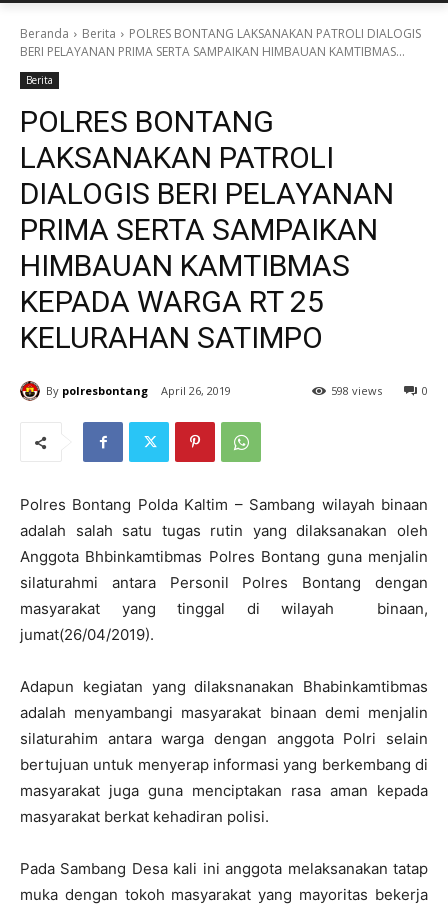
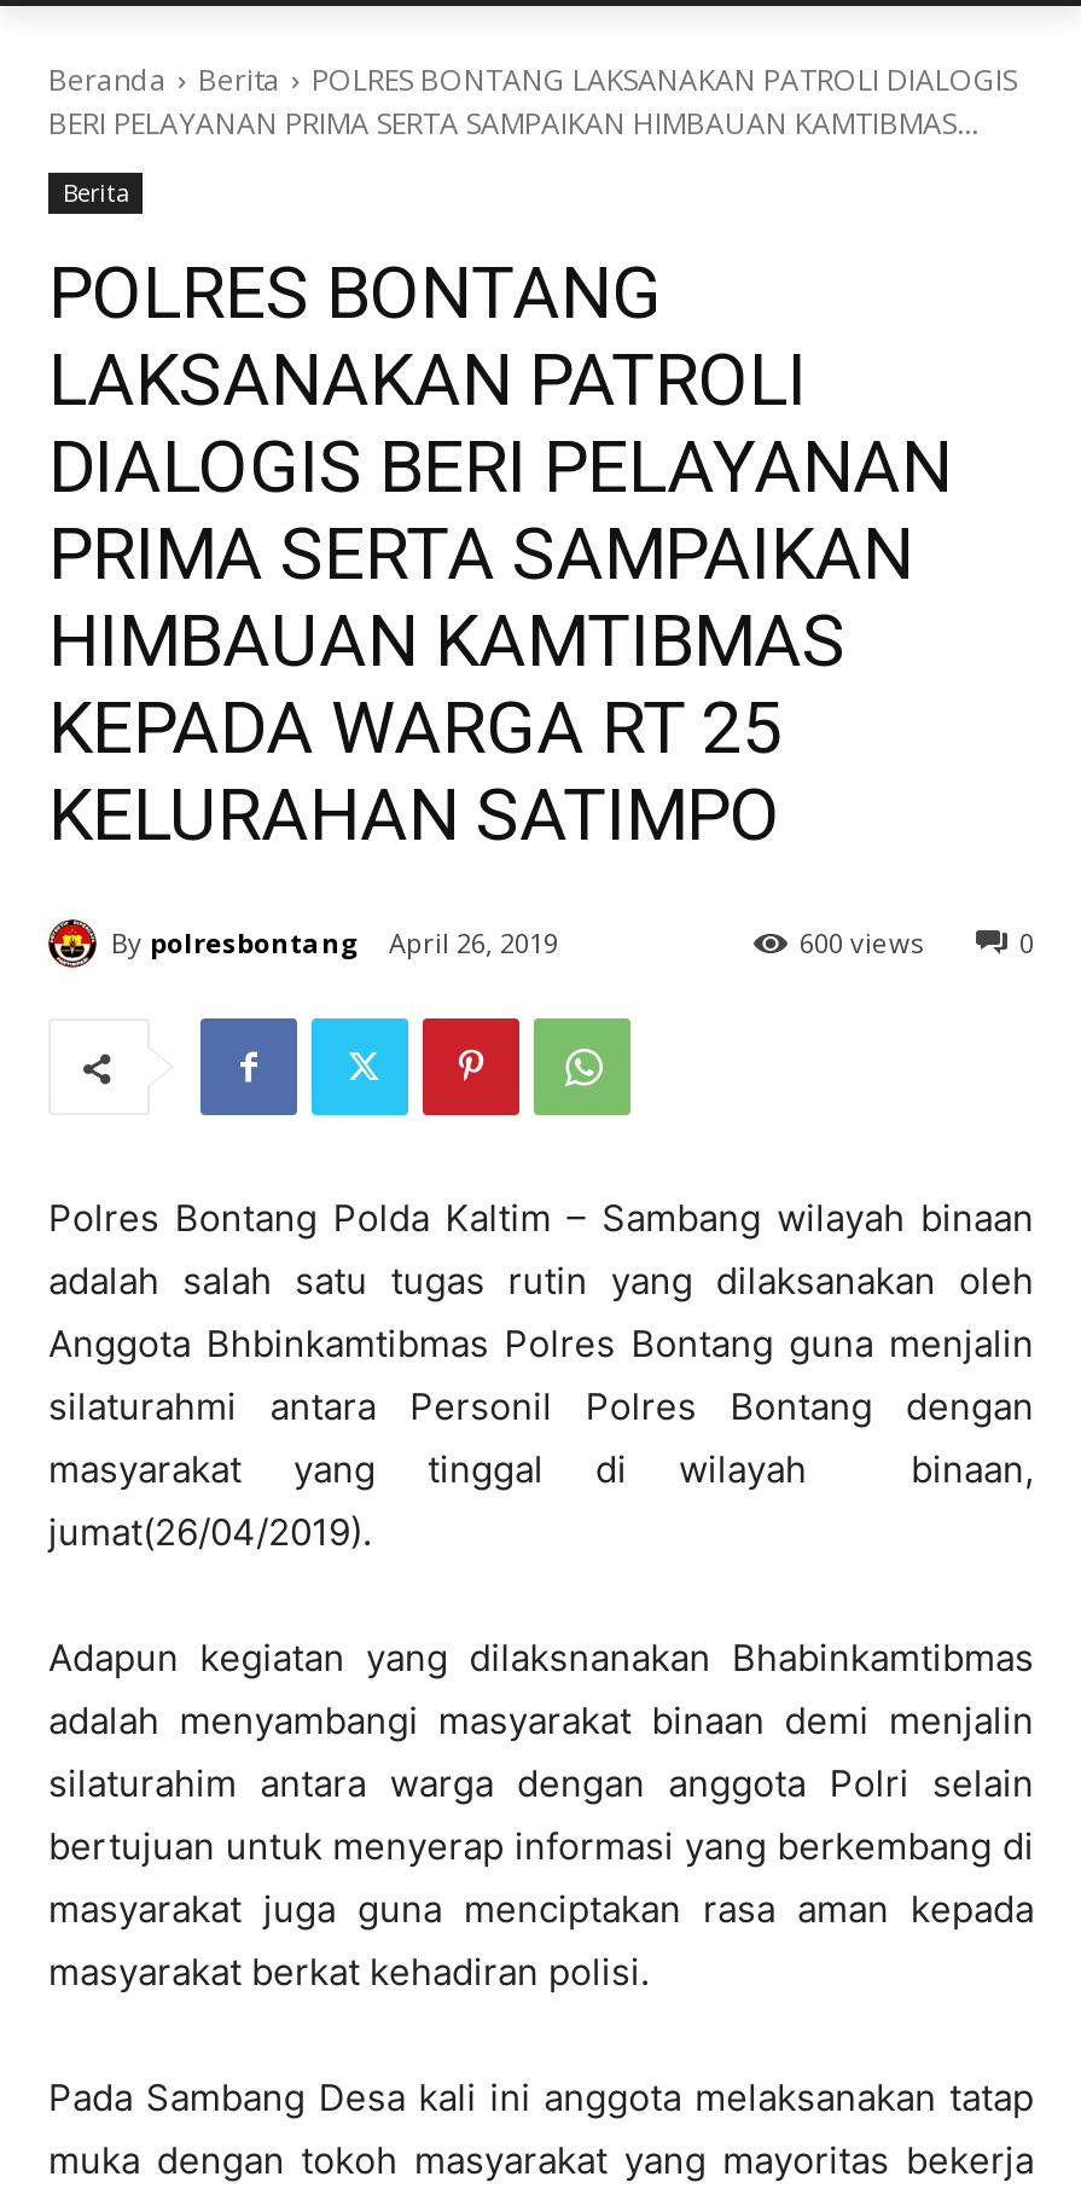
[331,383,382,398] 598 views -> [800,924,923,961] 600 views

